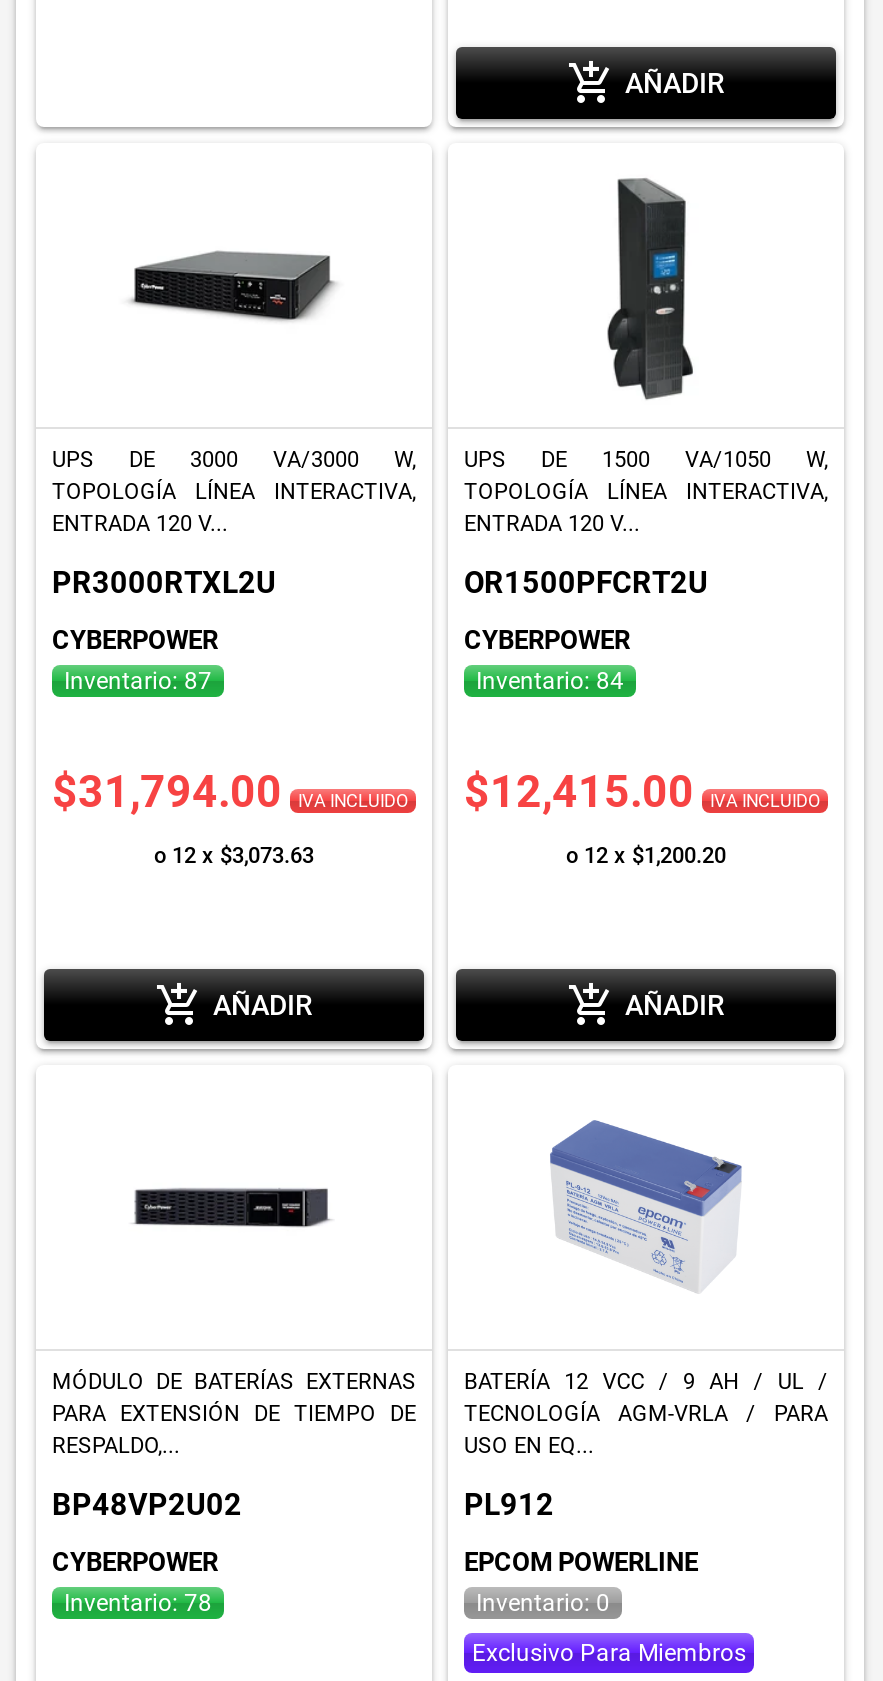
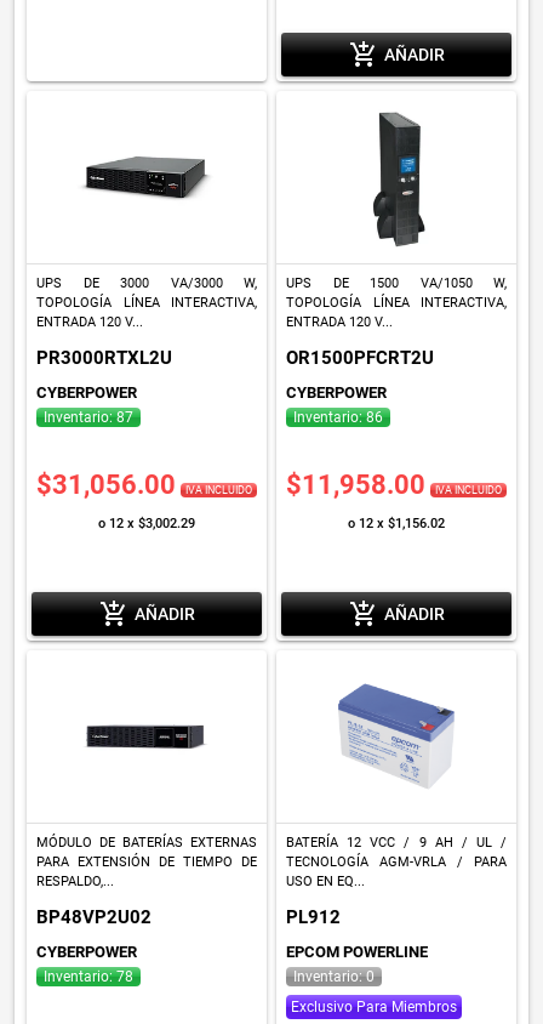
[476,667,624,695] Inventario: 84 -> [293,409,383,426] Inventario: 86
[52,767,408,817] $31,794.00 IVA INCLUIDO -> [36,470,252,500] $31,056.00 IVA INCLUIDO
[464,767,820,817] $12,415.00 IVA INCLUIDO -> [286,470,502,500] $11,958.00 IVA INCLUIDO
[154,843,314,869] o 12 x $3,073.63 -> [98,516,195,531] o 12 x $3,002.29
[566,843,726,869] o 12 x $1,200.20 -> [348,516,445,531] o 12 x $1,156.02

